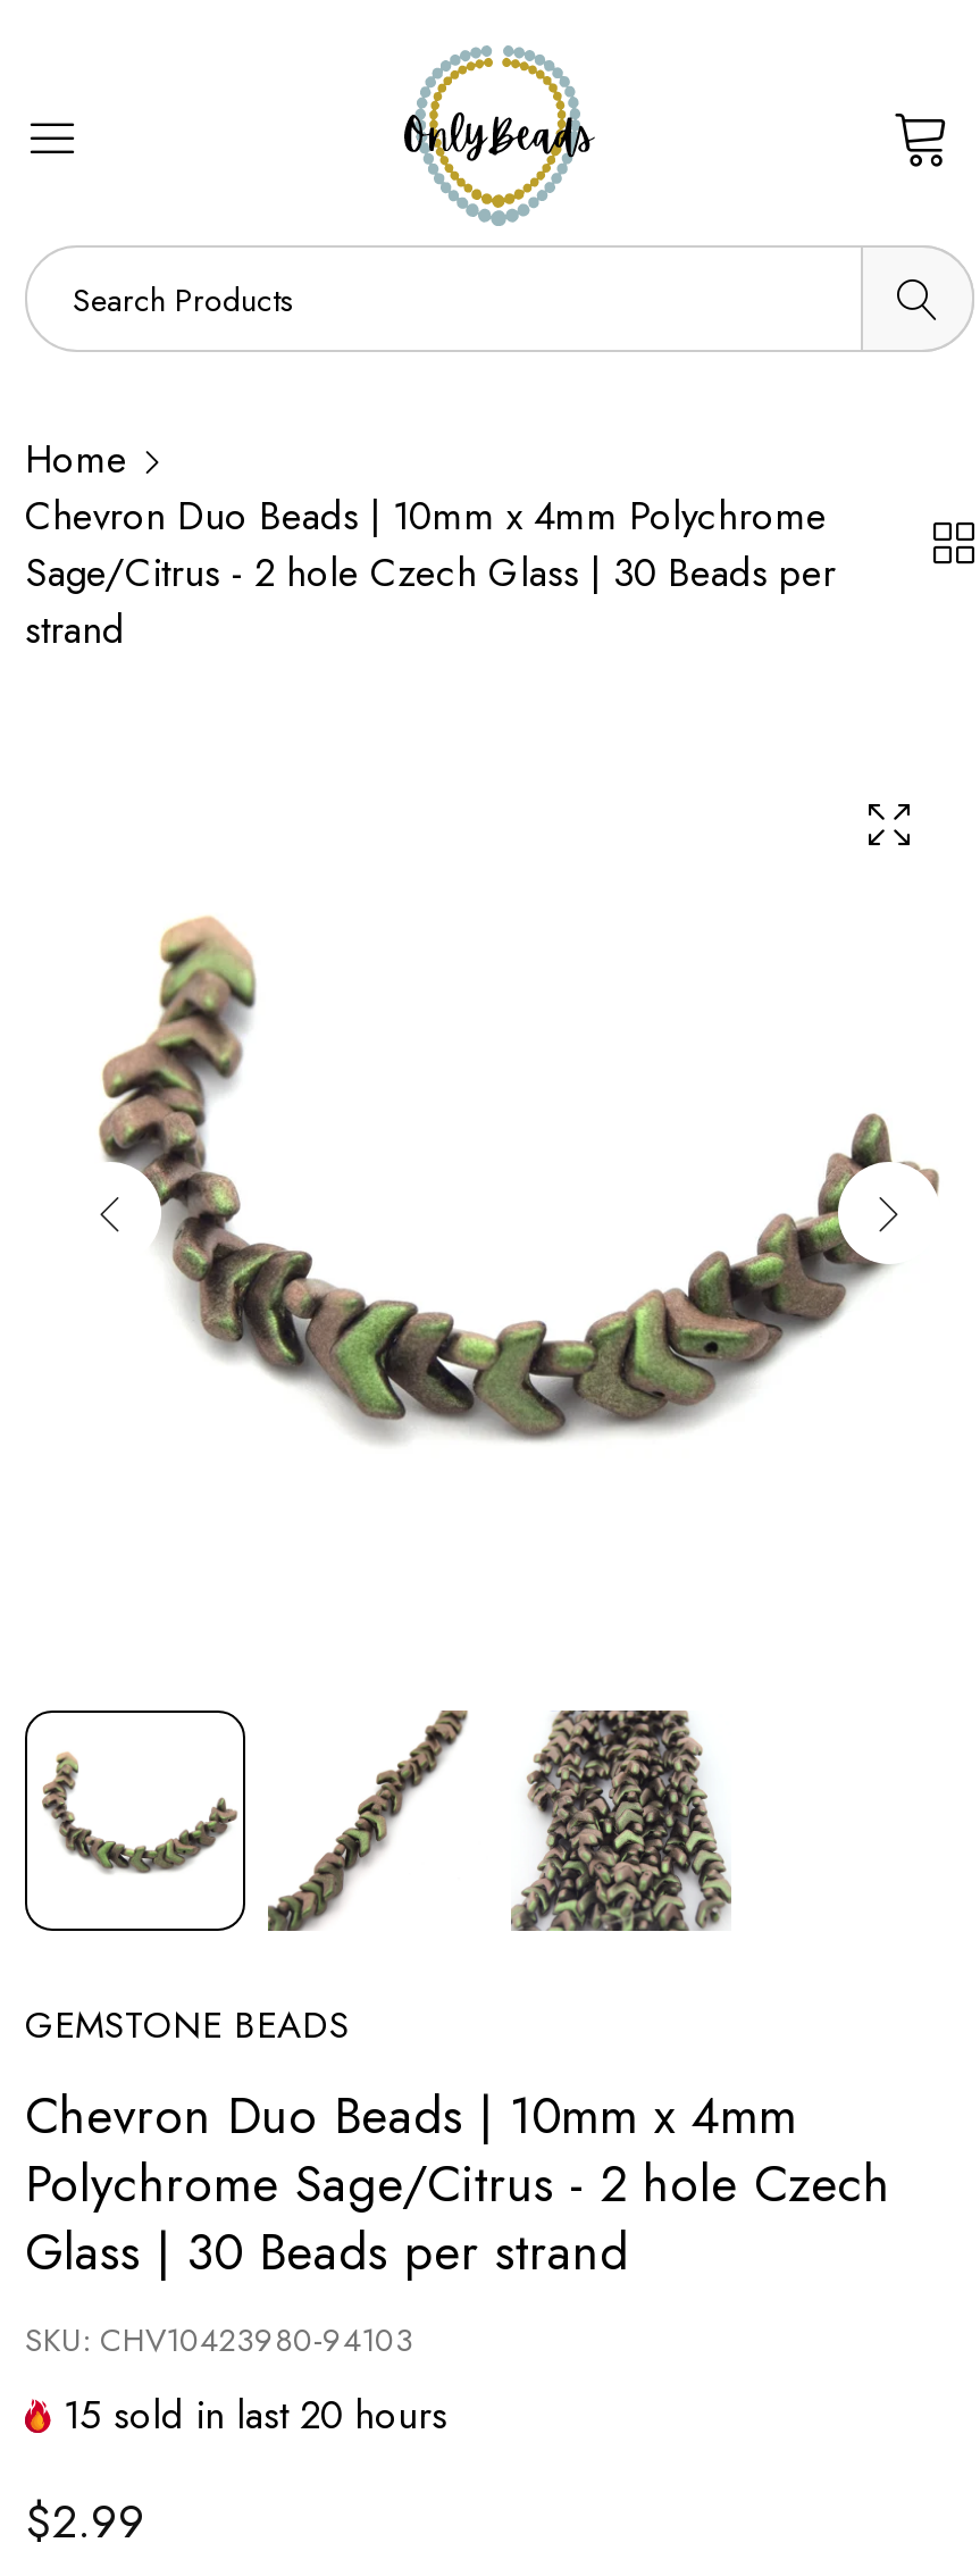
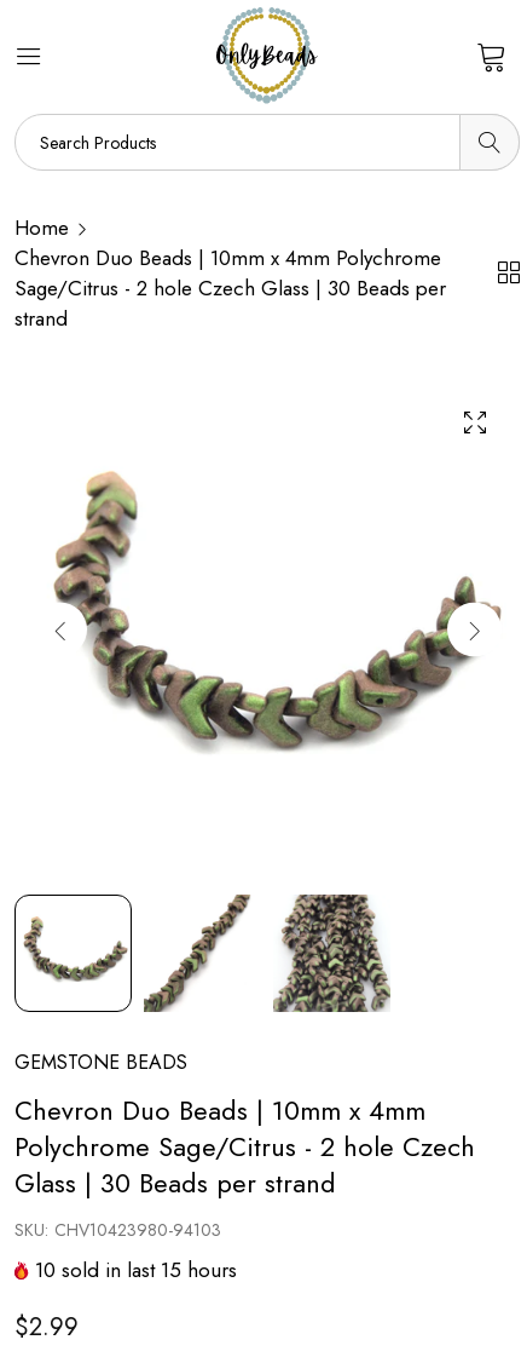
[64,2387,447,2442] 15 sold in last 20 hours -> [35,1255,237,1284] 10 sold in last 15 hours

